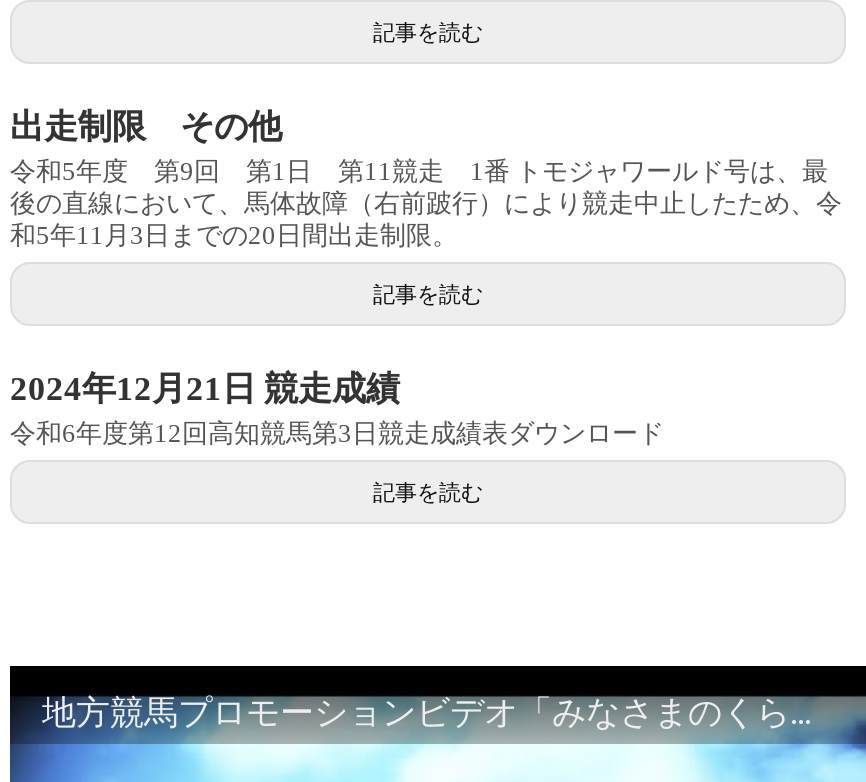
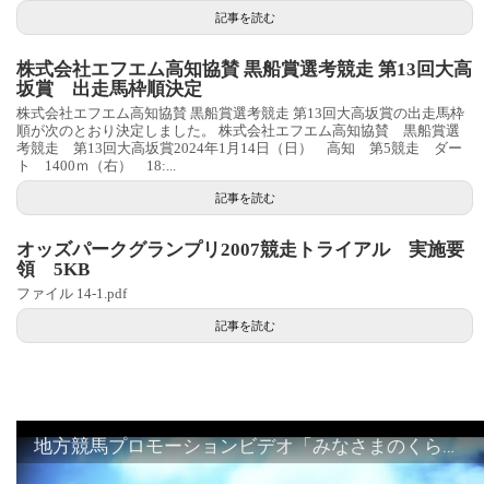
[10,108,842,250] 出走制限 その他 | 令和5年度 第9回 第1日 第11競走 1番 トモジャワールド号は、最 | 後の直線において、馬体故障（右前跛行）により競走中止したため、令 | 和5年11月3日までの20日間出走制限。 -> [16,59,472,173] 株式会社エフエム高知協賛 黒船賞選考競走 第13回大高 | 坂賞 出走馬枠順決定 | 株式会社エフエム高知協賛 黒船賞選考競走 第13回大高坂賞の出走馬枠 | 順が次のとおり決定しました。 株式会社エフエム高知協賛 黒船賞選 | 考競走 第13回大高坂賞2024年1月14日（日） 高知 第5競走 ダー | ト 1400ｍ（右） 18:...
[10,370,664,448] 2024年12月21日 競走成績 | 令和6年度第12回高知競馬第3日競走成績表ダウンロード -> [16,239,464,301] オッズパークグランプリ2007競走トライアル 実施要 | 領 5KB | ファイル 14-1.pdf

